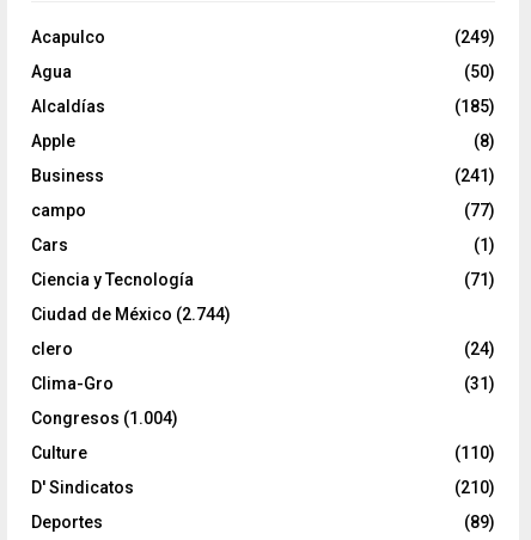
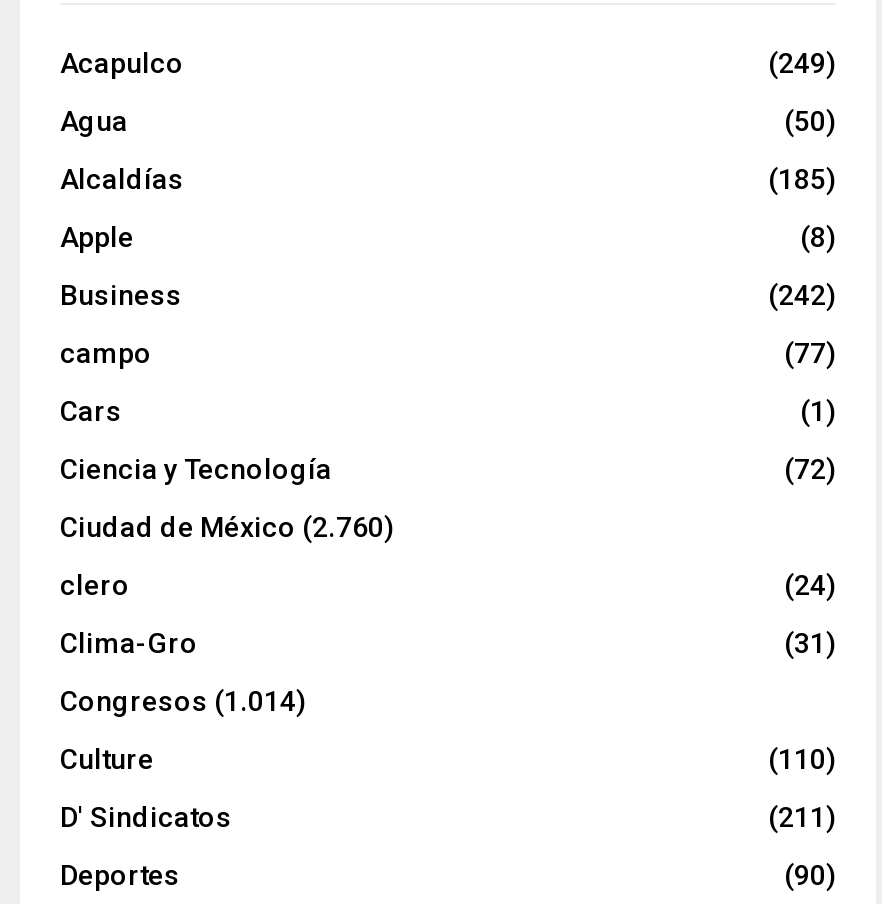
[454,166,495,185] (241) -> [768,278,836,310] (242)
[464,270,495,289] (71) -> [784,452,836,484] (72)
[31,305,231,324] Ciudad de México (2.744) -> [60,510,394,542] Ciudad de México (2.760)
[31,409,178,428] Congresos (1.004) -> [60,684,306,716] Congresos (1.014)
[454,478,495,497] (210) -> [768,800,836,832] (211)
[464,513,495,532] (89) -> [784,858,836,890] (90)

